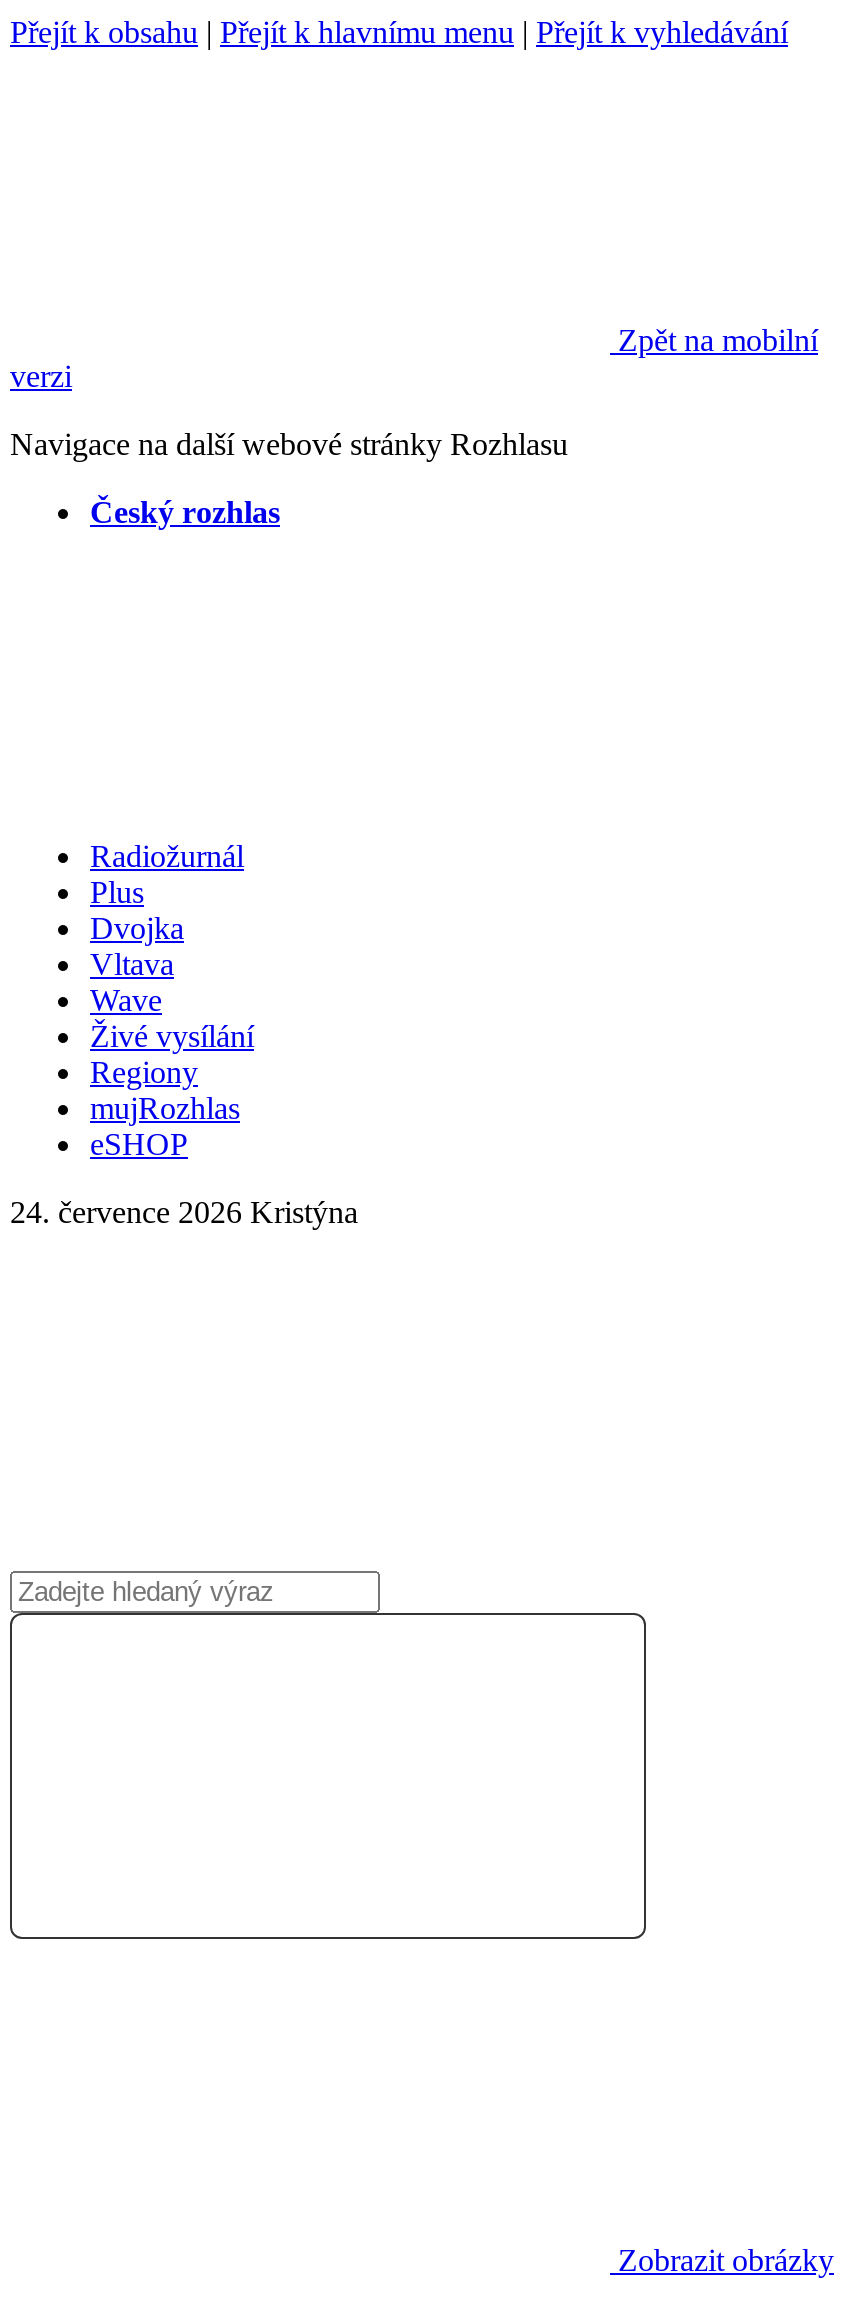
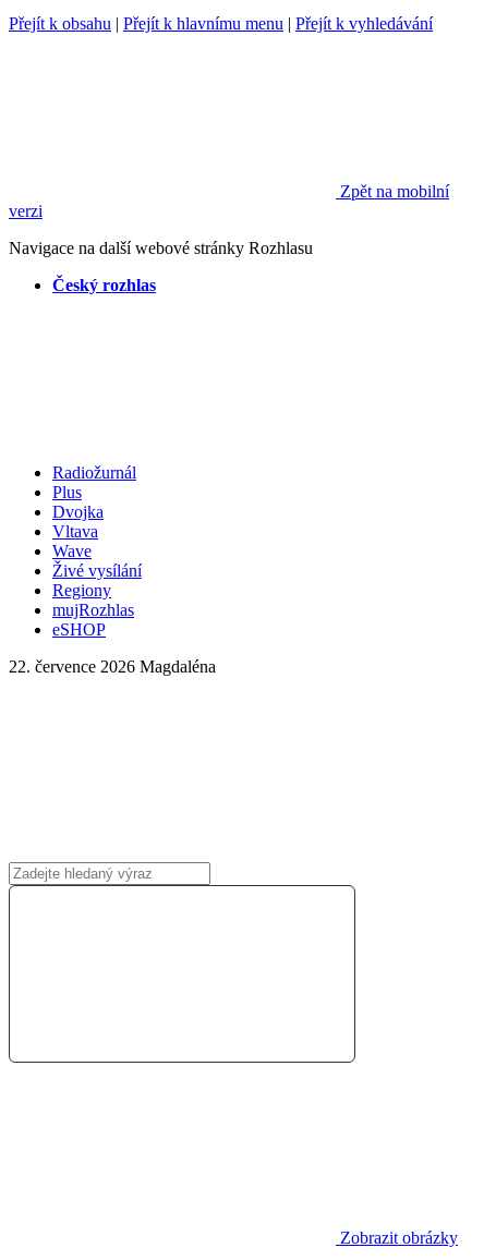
[10,1195,358,1229] 24. července 2026 Kristýna -> [9,657,216,676] 22. července 2026 Magdaléna

